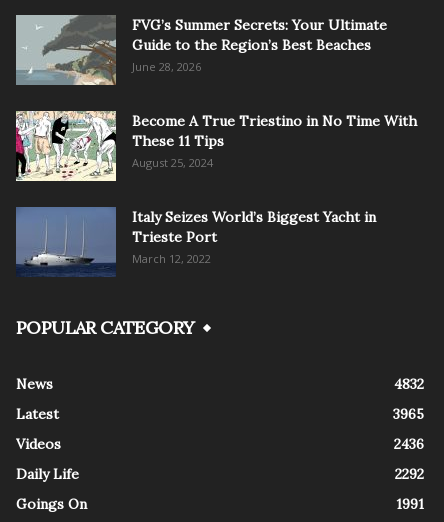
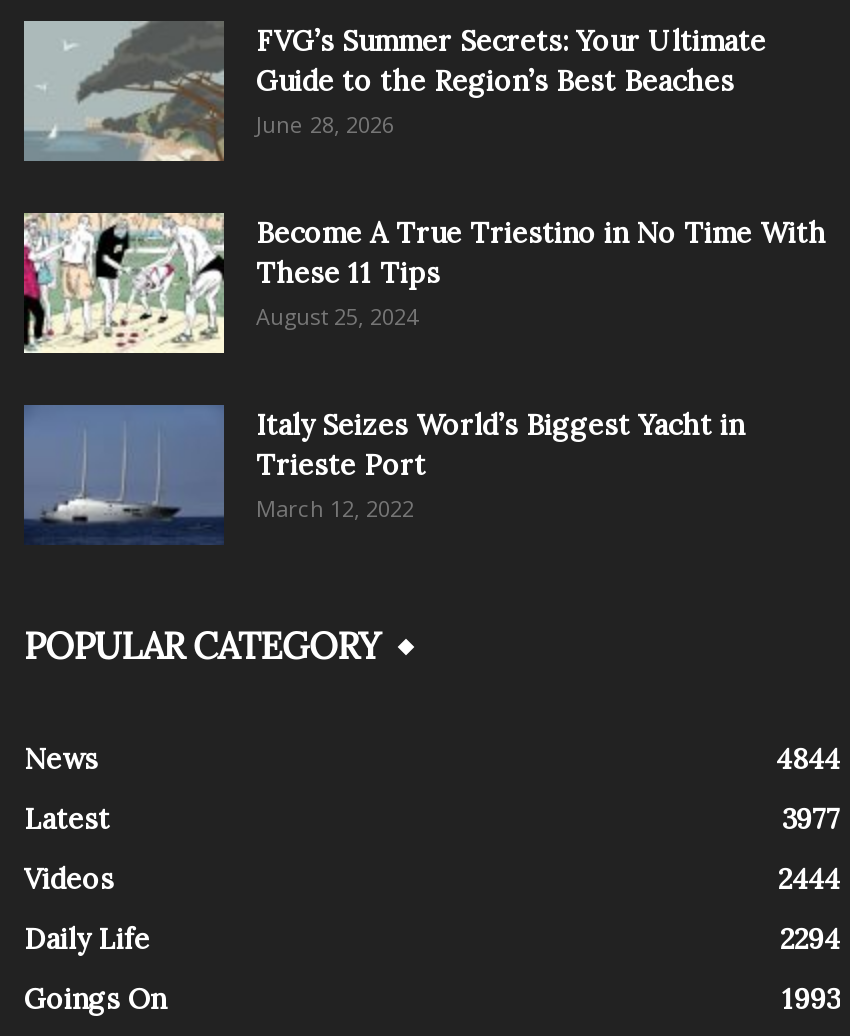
[394,375,424,393] 4832 -> [776,742,840,778] 4844
[393,405,424,423] 3965 -> [782,802,840,838] 3977
[394,435,424,453] 2436 -> [778,862,840,898] 2444
[395,465,424,483] 2292 -> [780,922,840,958] 2294
[396,495,424,513] 1991 -> [782,982,840,1018] 1993

